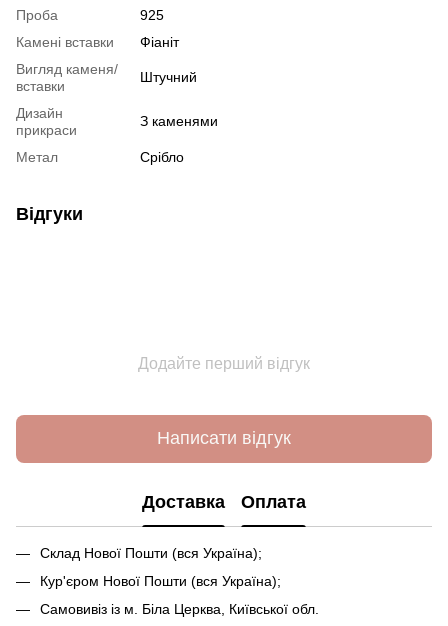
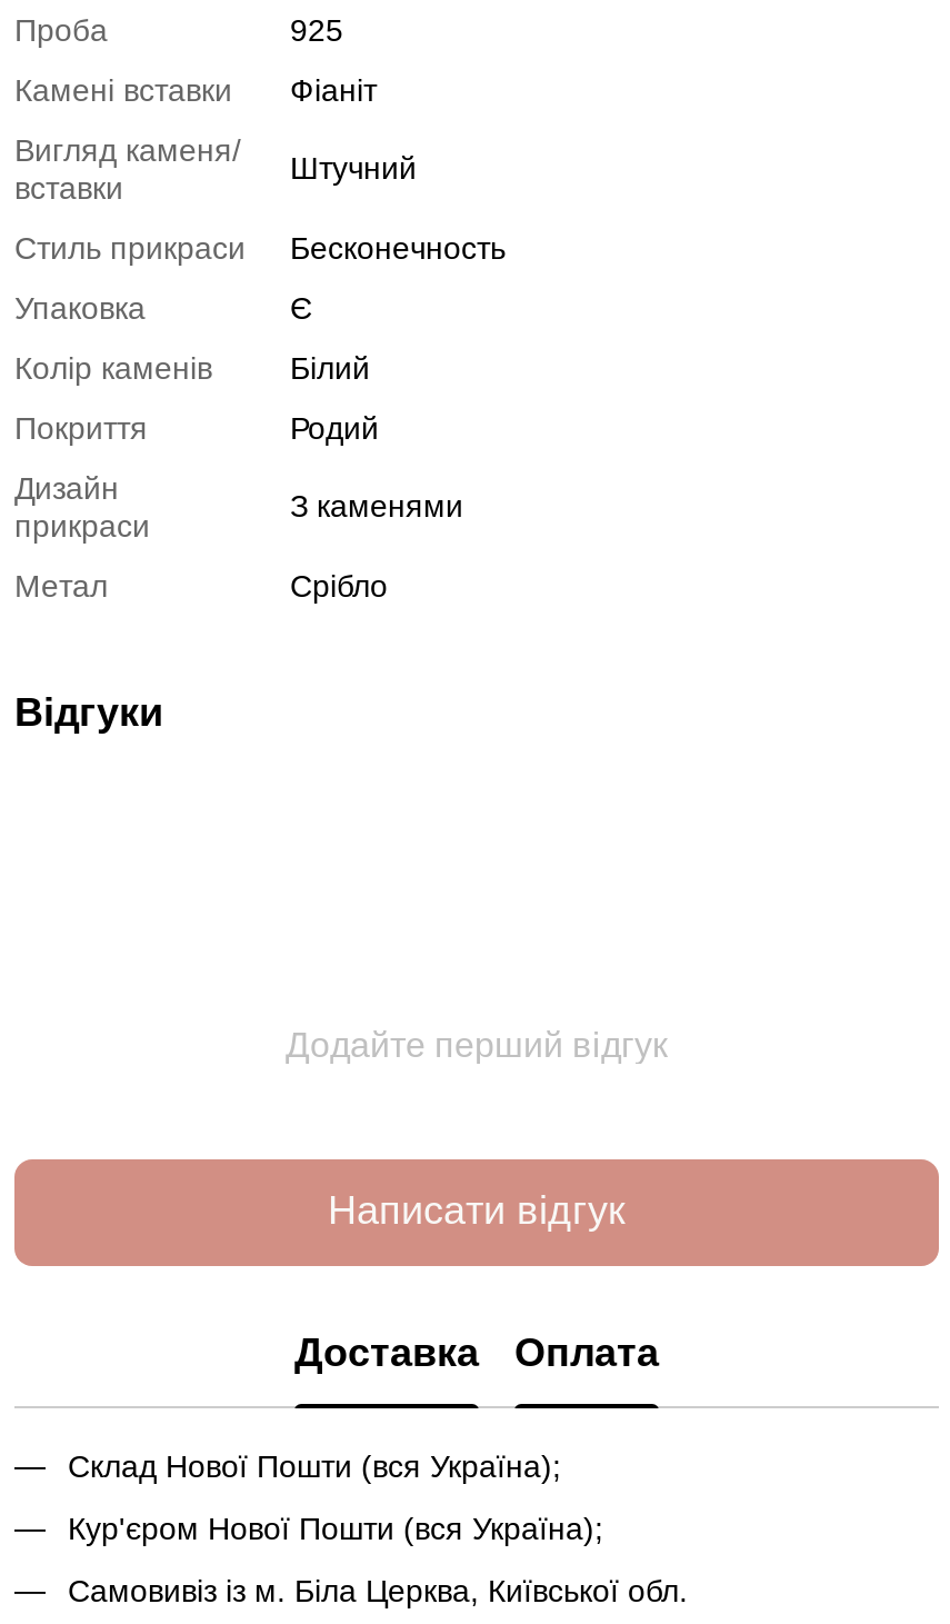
none -> [14,229,506,445] Стиль прикраси | Бесконечность | Упаковка | Є | Колір каменів | Білий | Покриття | Родий

